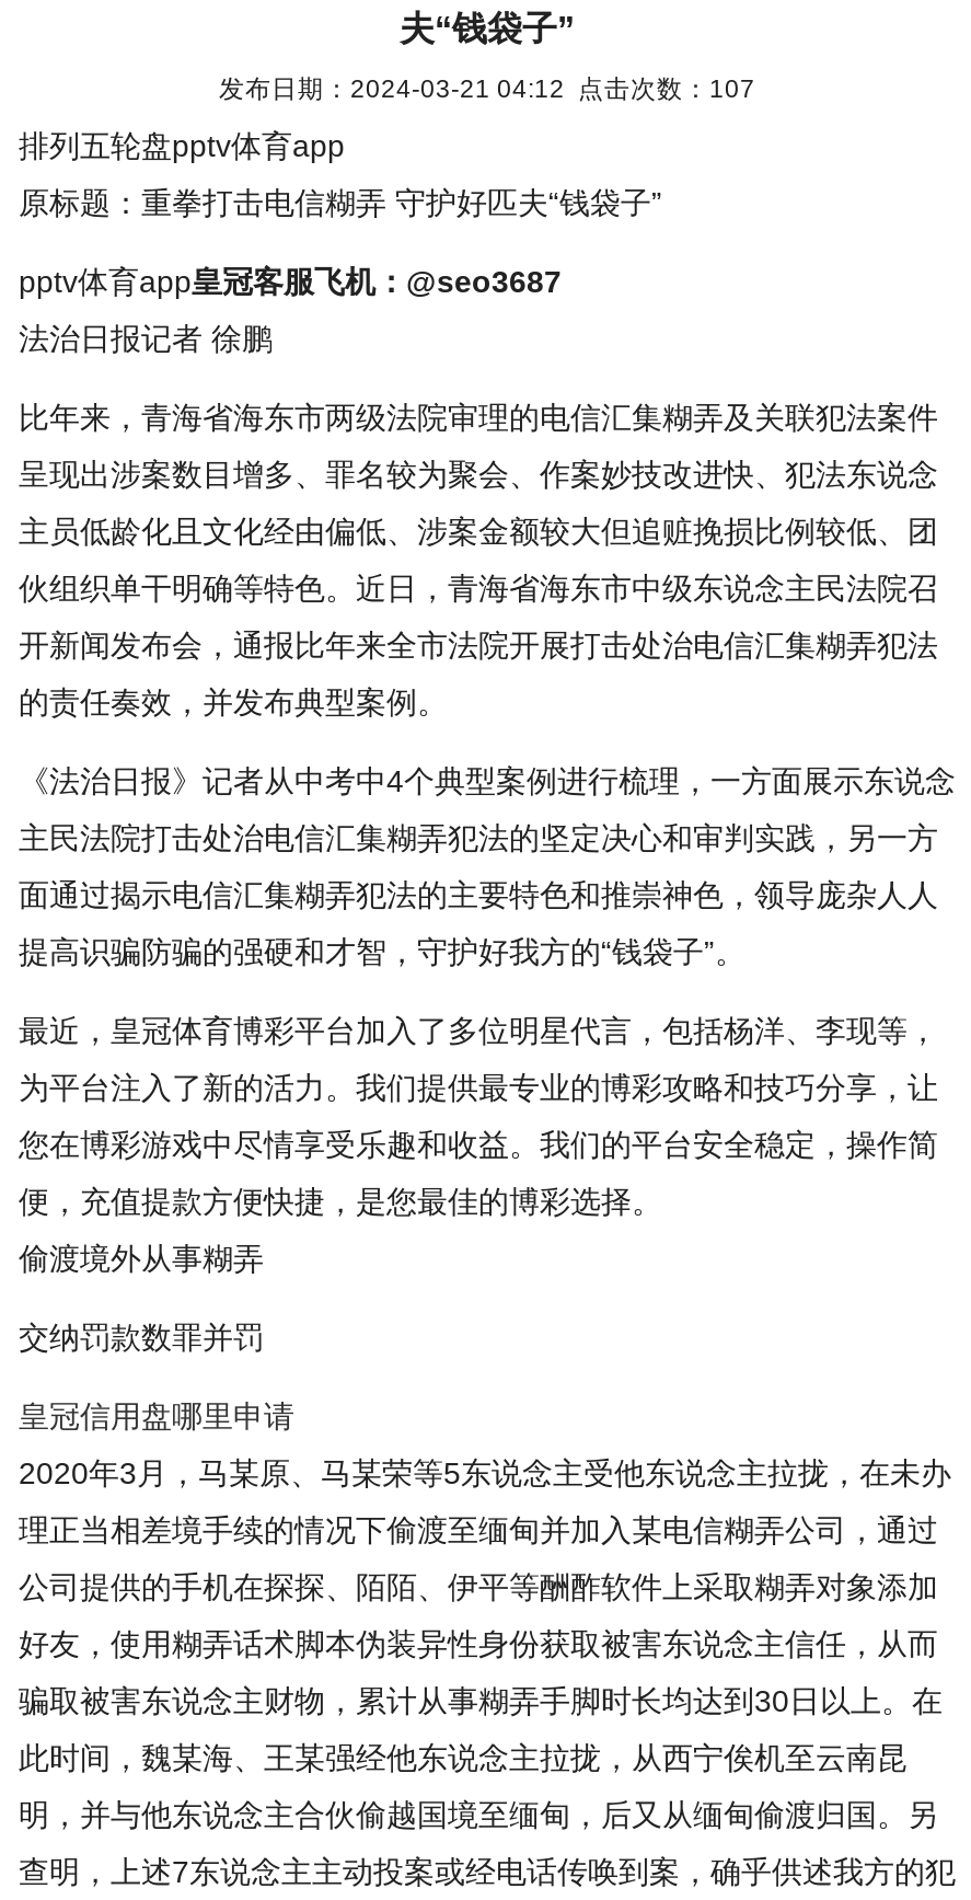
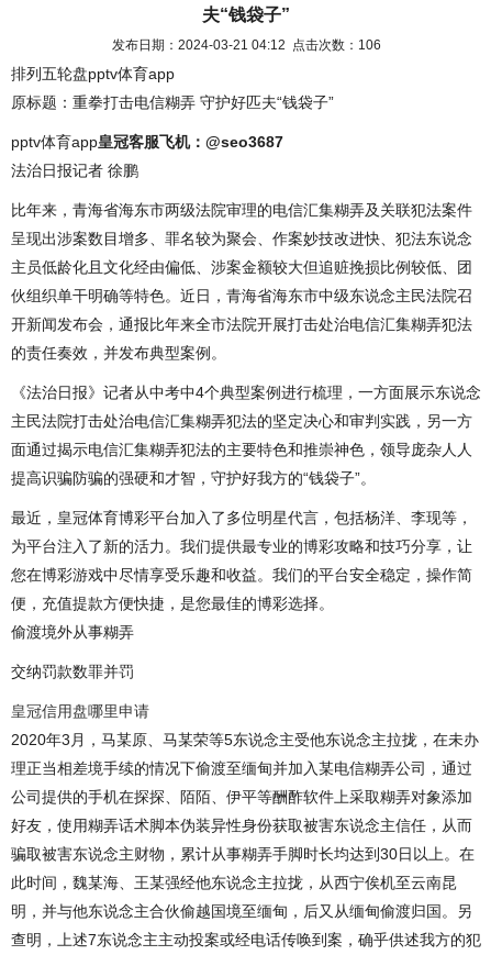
[219,73,755,102] 发布日期：2024-03-21 04:12 点击次数：107 -> [111,37,381,52] 发布日期：2024-03-21 04:12 点击次数：106

